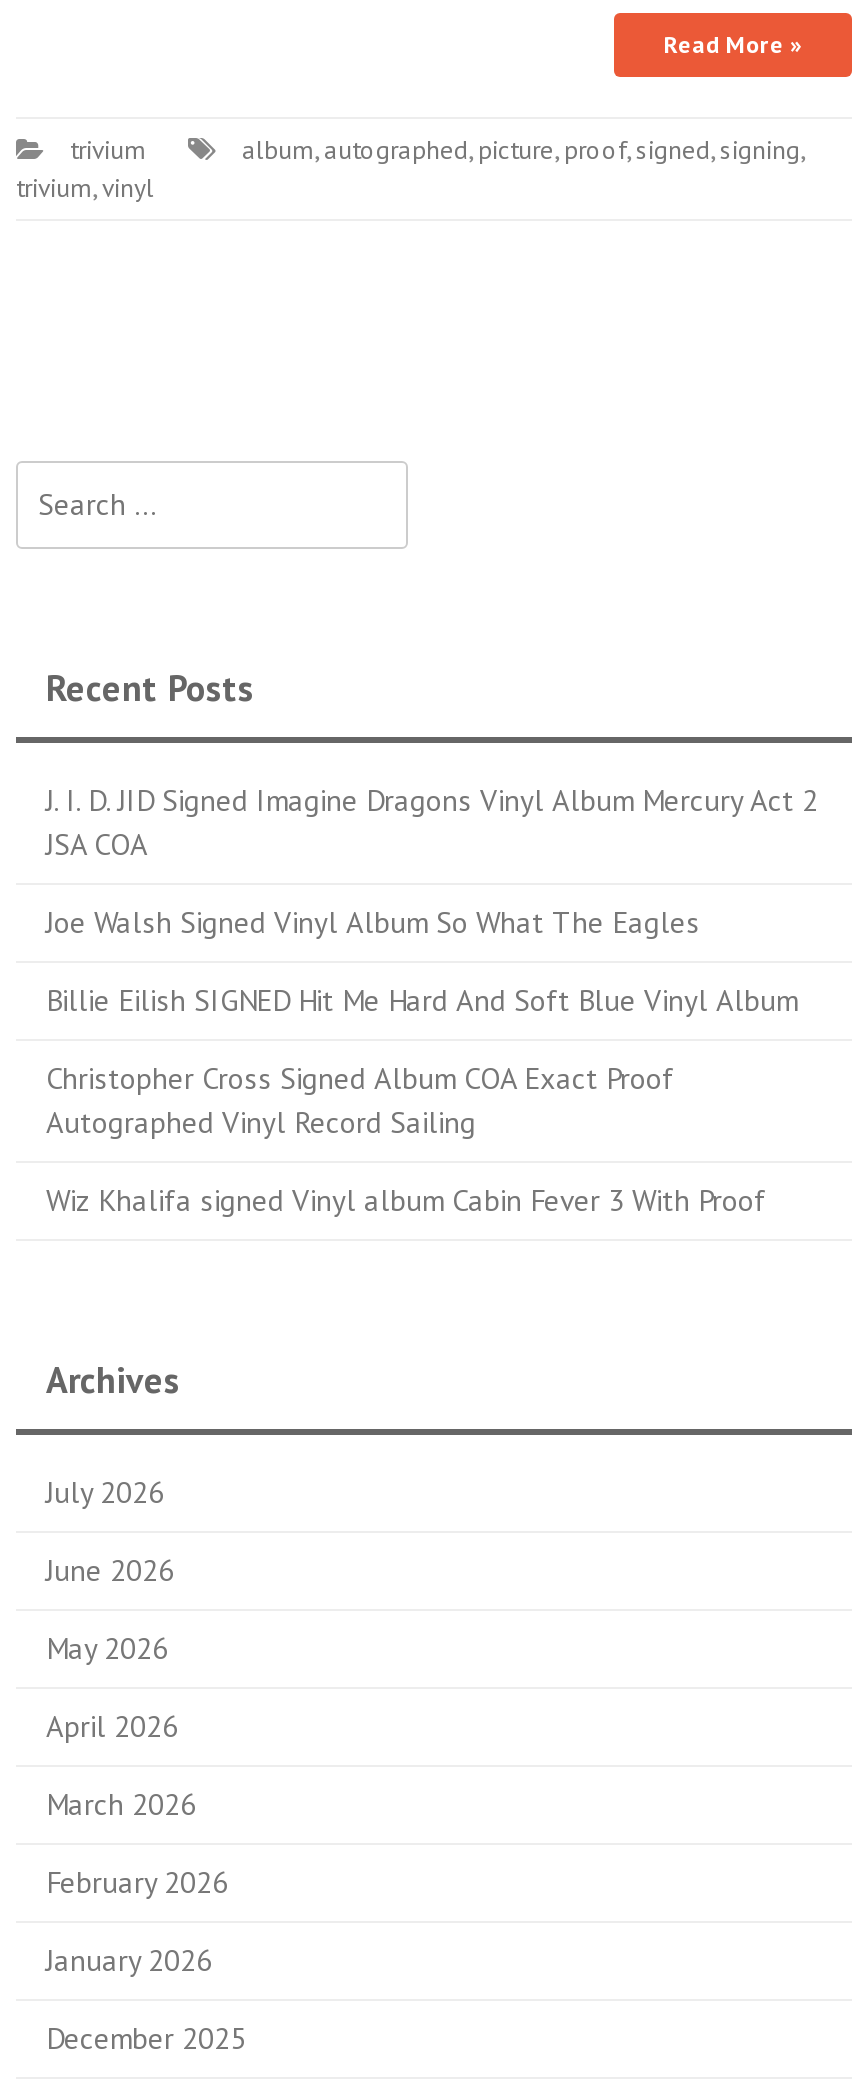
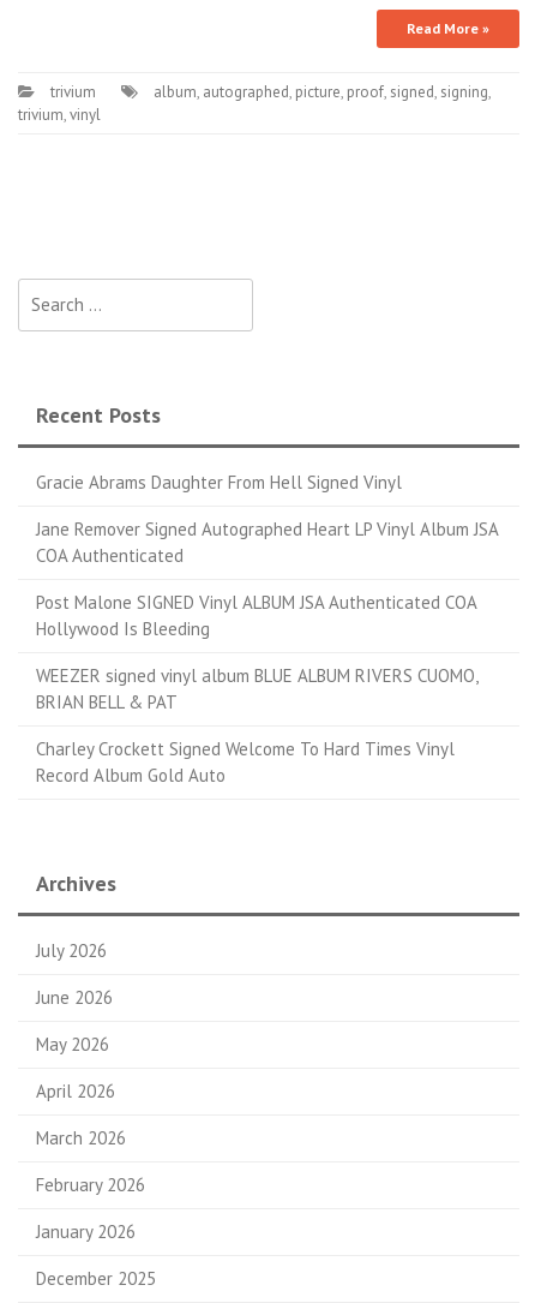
[46,781,818,863] J. I. D. JID Signed Imagine Dragons Vinyl Album Mercury Act 2 | JSA COA -> [36,471,402,494] Gracie Abrams Daughter From Hell Signed Vinyl
[46,903,700,941] Joe Walsh Signed Vinyl Album So What The Eagles -> [36,518,498,567] Jane Remover Signed Autographed Heart LP Vinyl Album JSA | COA Authenticated
[46,981,798,1019] Billie Eilish SIGNED Hit Me Hard And Soft Blue Vinyl Album -> [36,591,476,640] Post Malone SIGNED Vinyl ALBUM JSA Authenticated COA | Hollywood Is Bleeding
[46,1059,674,1141] Christopher Cross Signed Album COA Exact Proof | Autographed Vinyl Record Sailing -> [36,664,477,713] WEEZER signed vinyl album BLUE ALBUM RIVERS CUOMO, | BRIAN BELL & PAT
[46,1181,766,1219] Wiz Khalifa signed Vinyl album Cabin Fever 3 With Proof -> [36,737,455,787] Charley Crockett Signed Welcome To Hard Times Vinyl | Record Album Gold Auto

